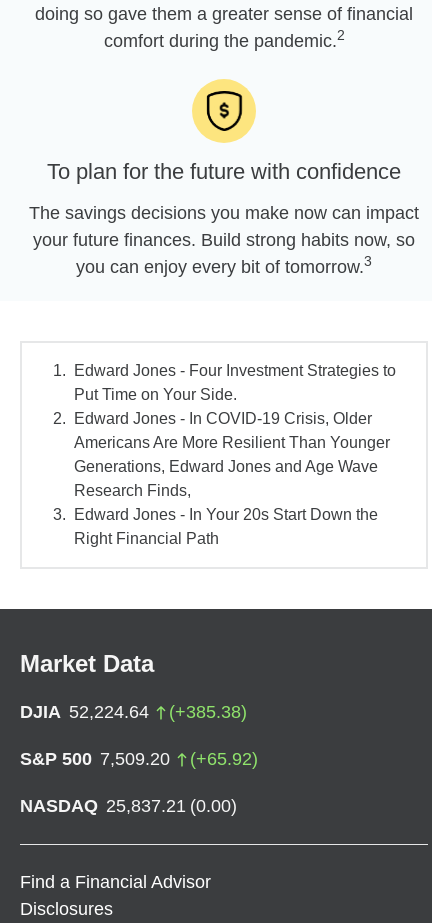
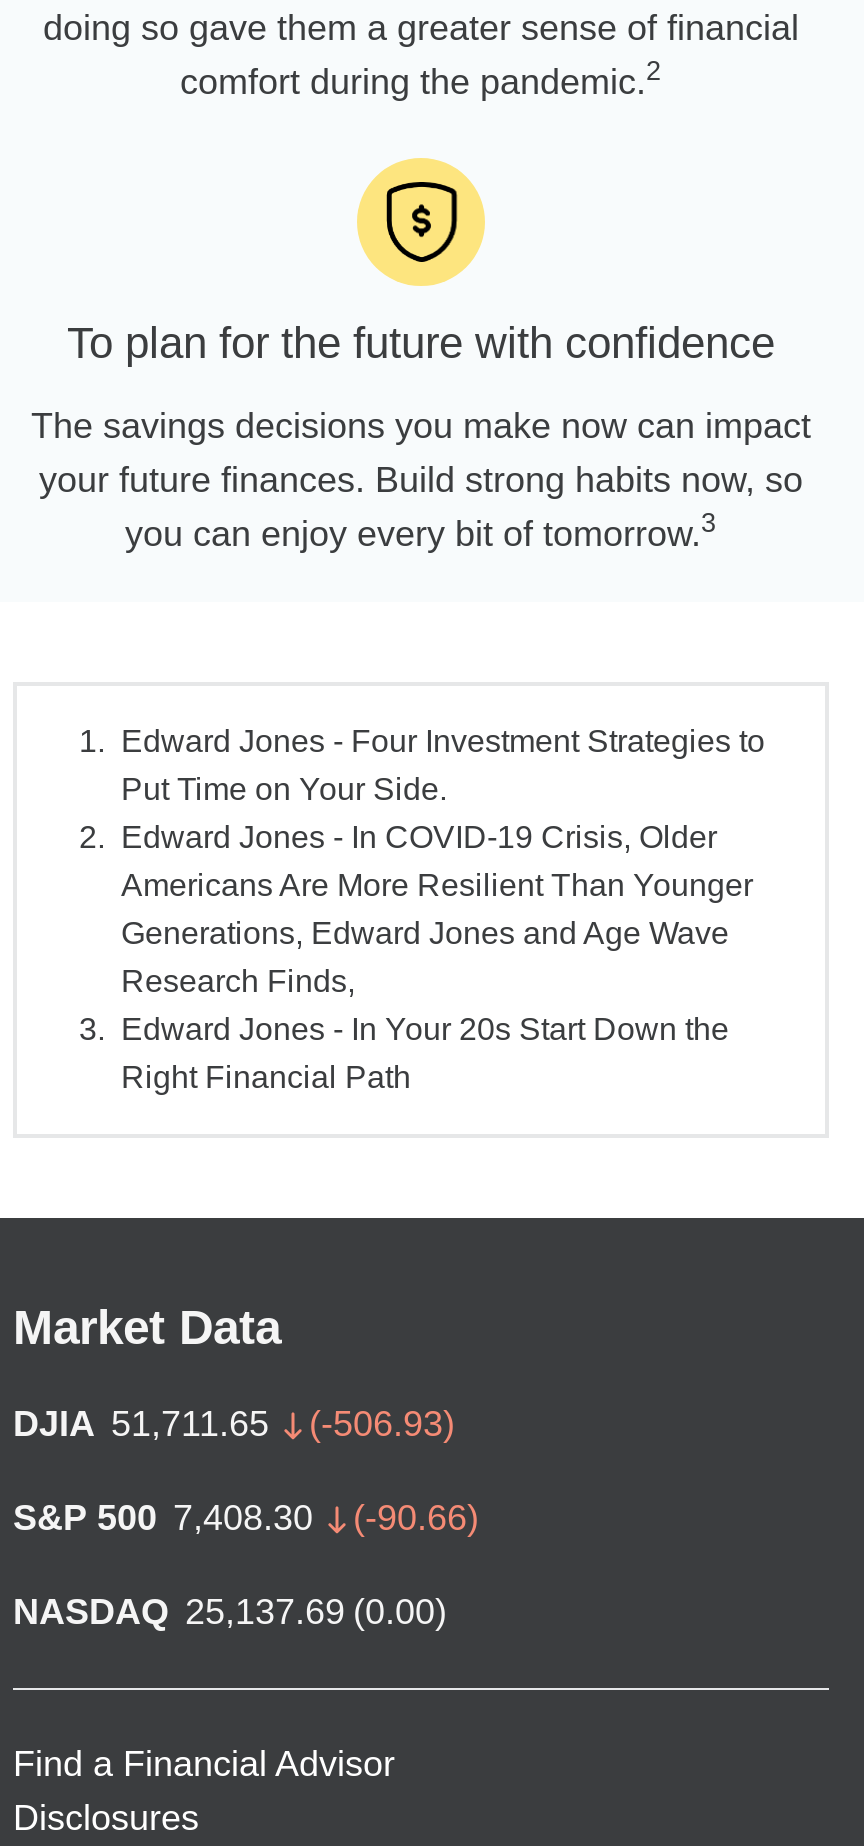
[20,702,247,722] DJIA 52,224.64 | (+385.38) -> [13,1404,455,1444] DJIA 51,711.65 | (-506.93)
[20,749,258,769] S&P 500 7,509.20 | (+65.92) -> [13,1498,479,1538] S&P 500 7,408.30 | (-90.66)
[20,796,237,816] NASDAQ 25,837.21 (0.00) -> [13,1592,447,1632] NASDAQ 25,137.69 (0.00)

